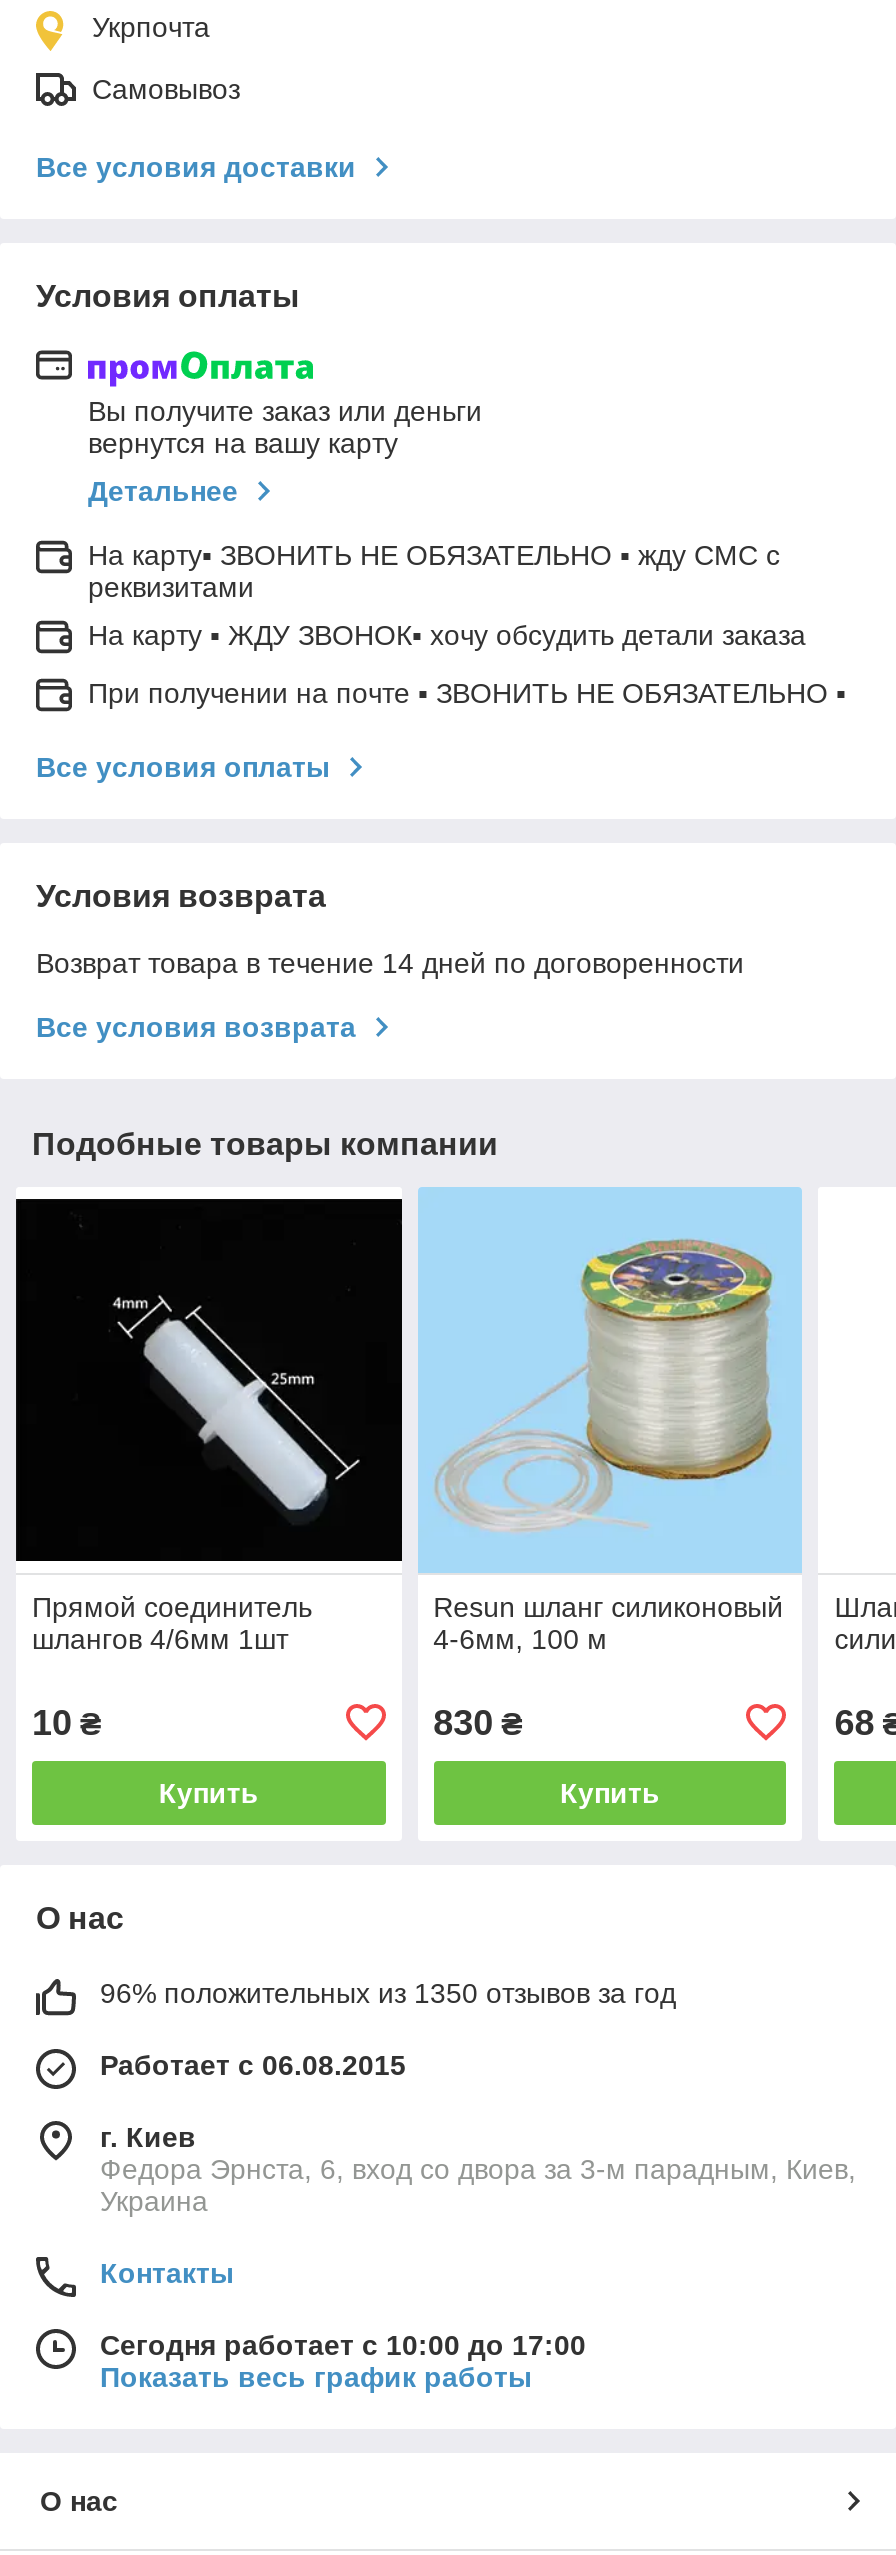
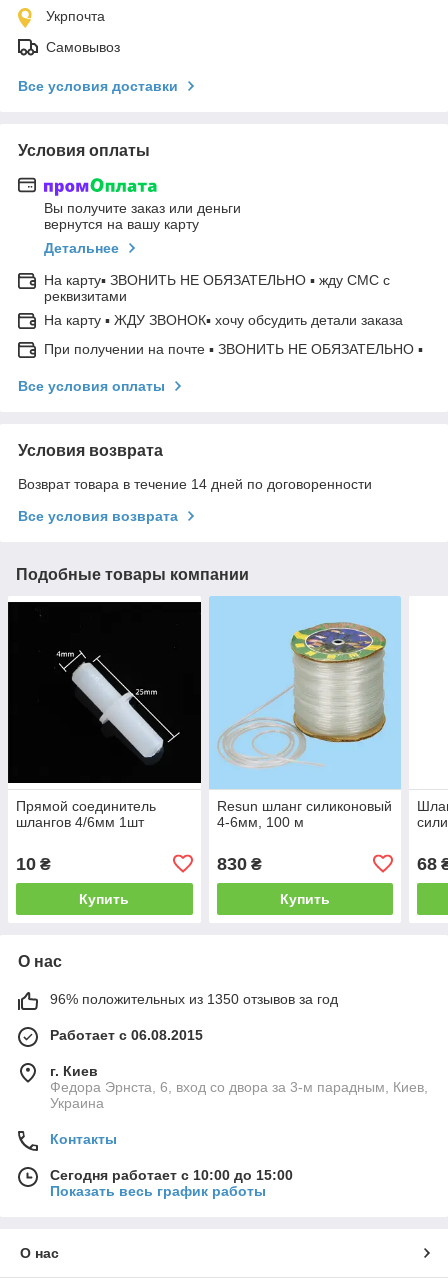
[100,2329,586,2361] Сегодня работает с 10:00 до 17:00 -> [50,1167,293,1183] Сегодня работает с 10:00 до 15:00

